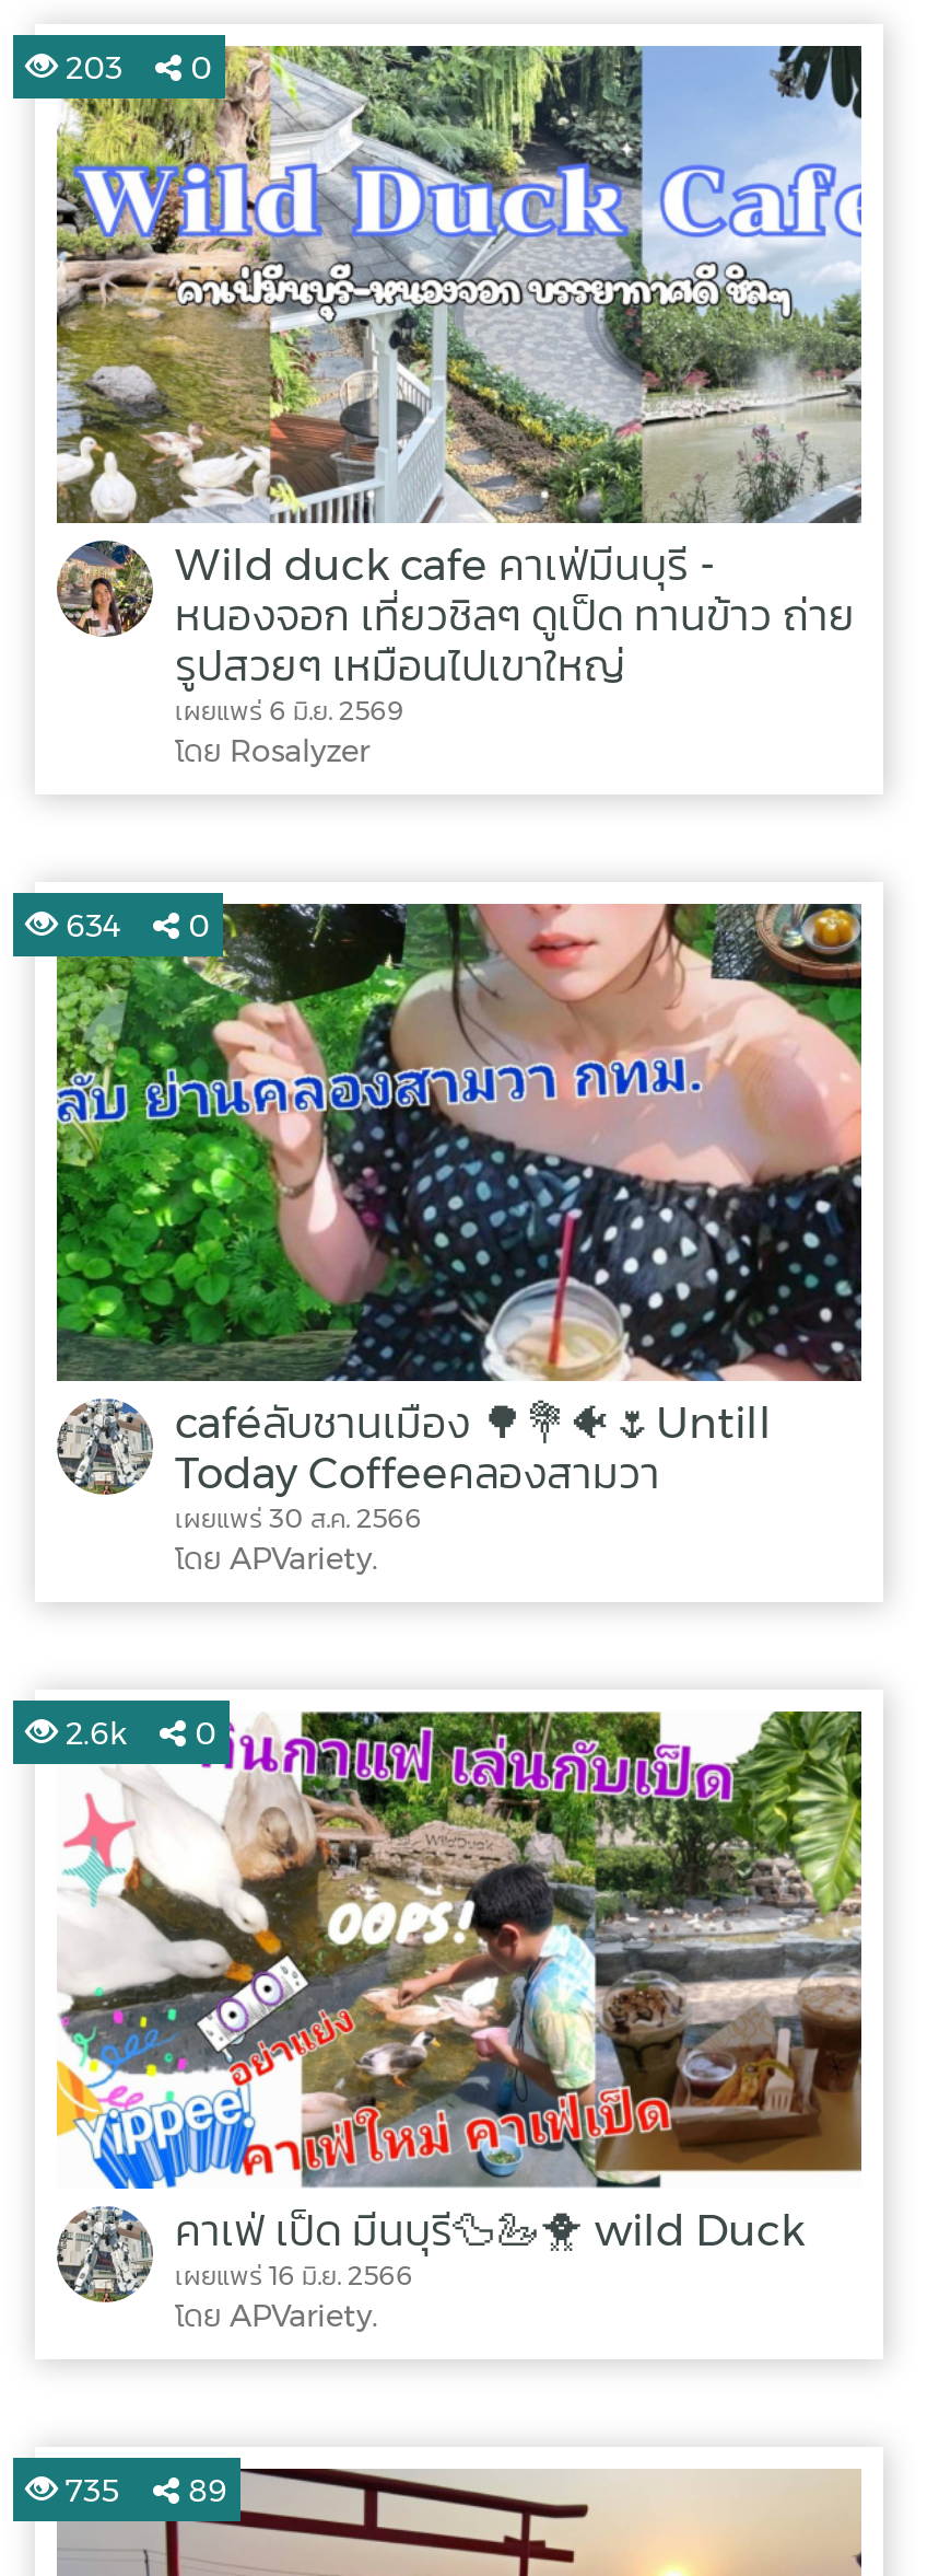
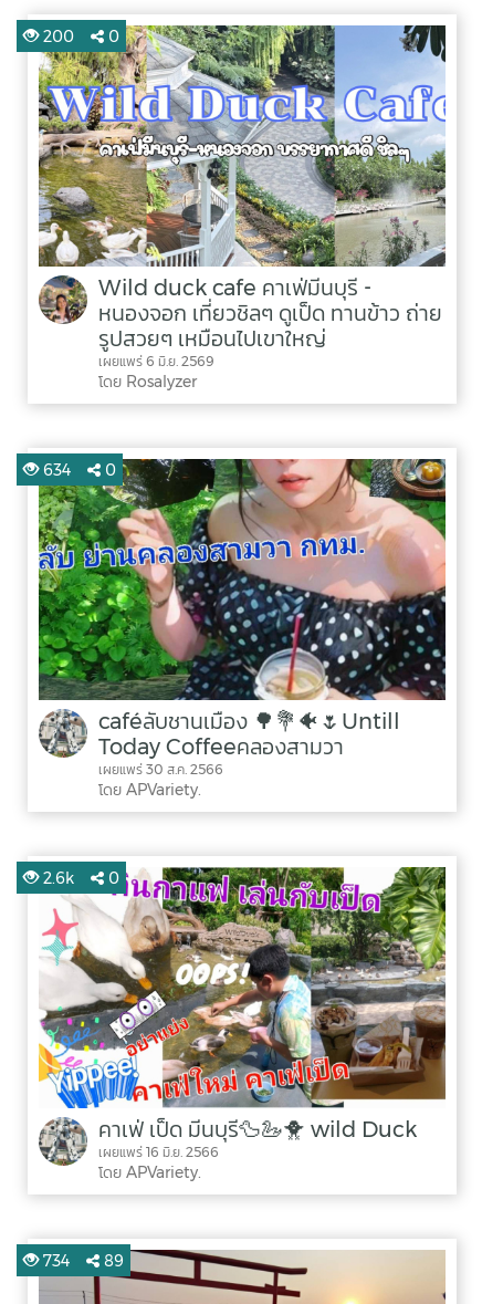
[57,48,212,88] 203 0 -> [39,27,119,46] 200 0
[57,2471,227,2511] 735 89 -> [39,1251,124,1271] 734 89

